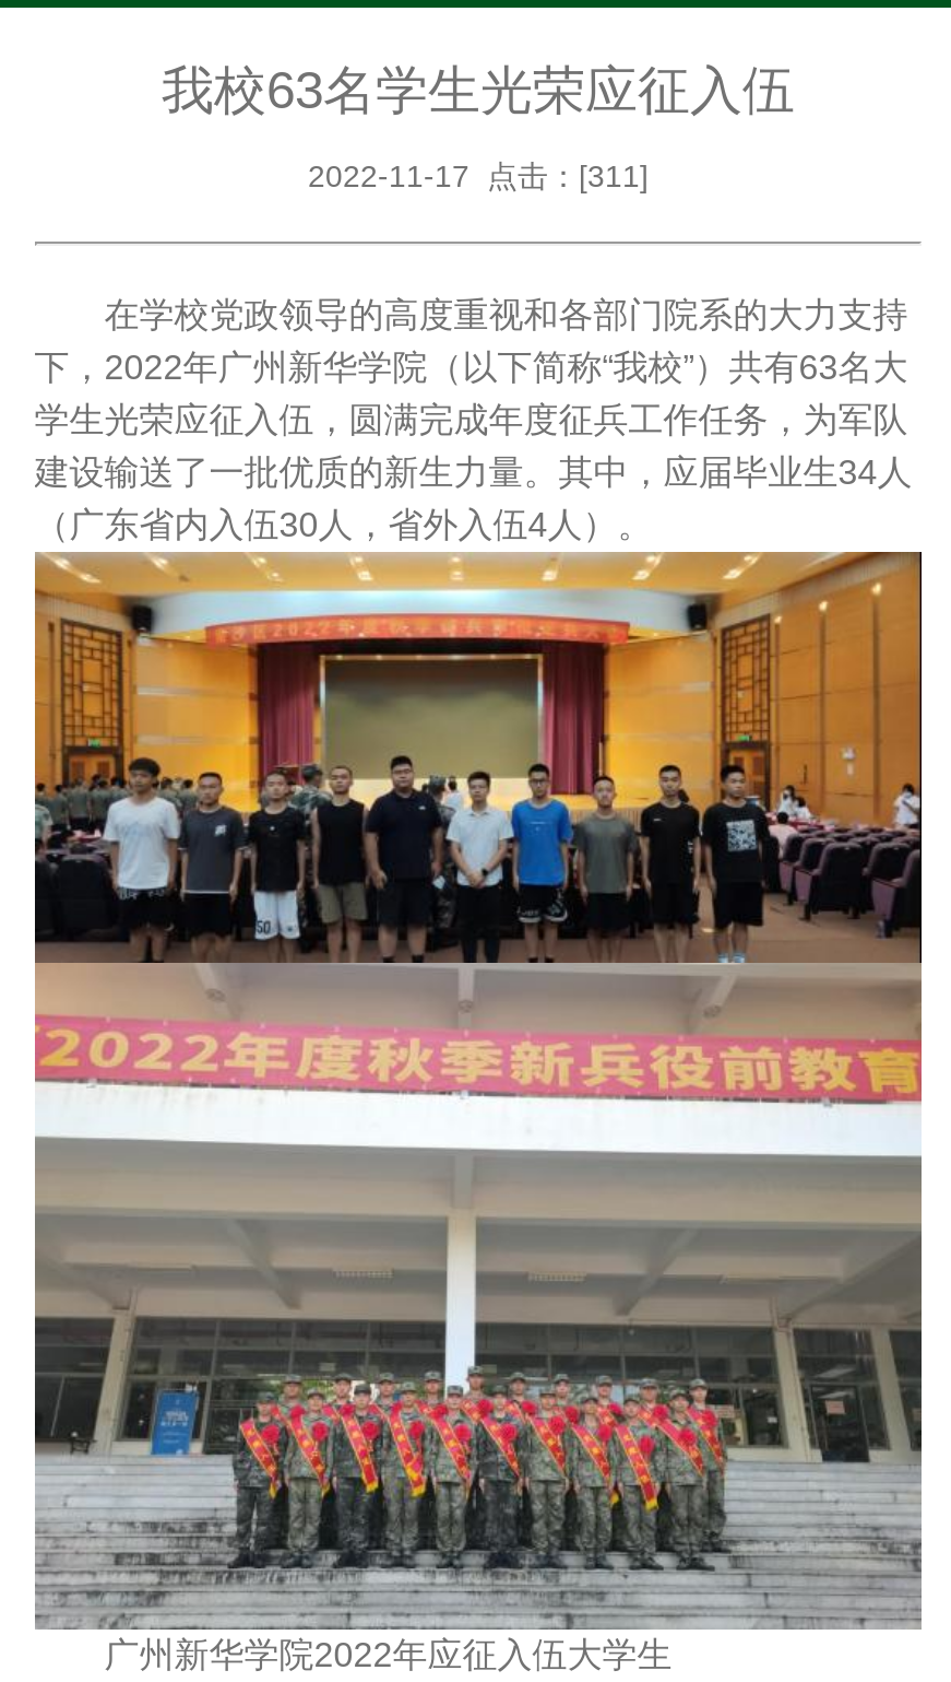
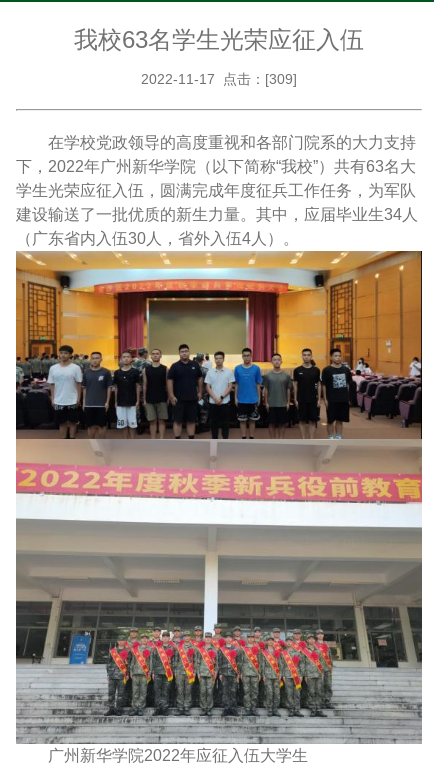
[308,158,649,193] 2022-11-17 点击：[311] -> [141,71,297,87] 2022-11-17 点击：[309]

